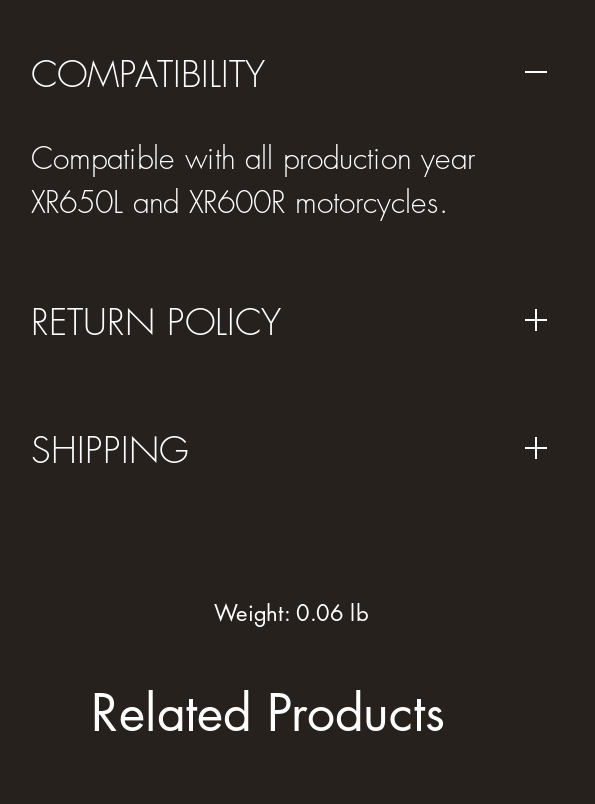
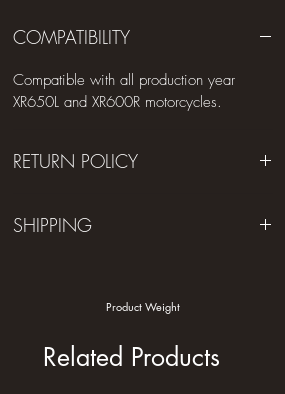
[214,598,368,628] Weight: 0.06 lb -> [106,299,180,314] Product Weight

